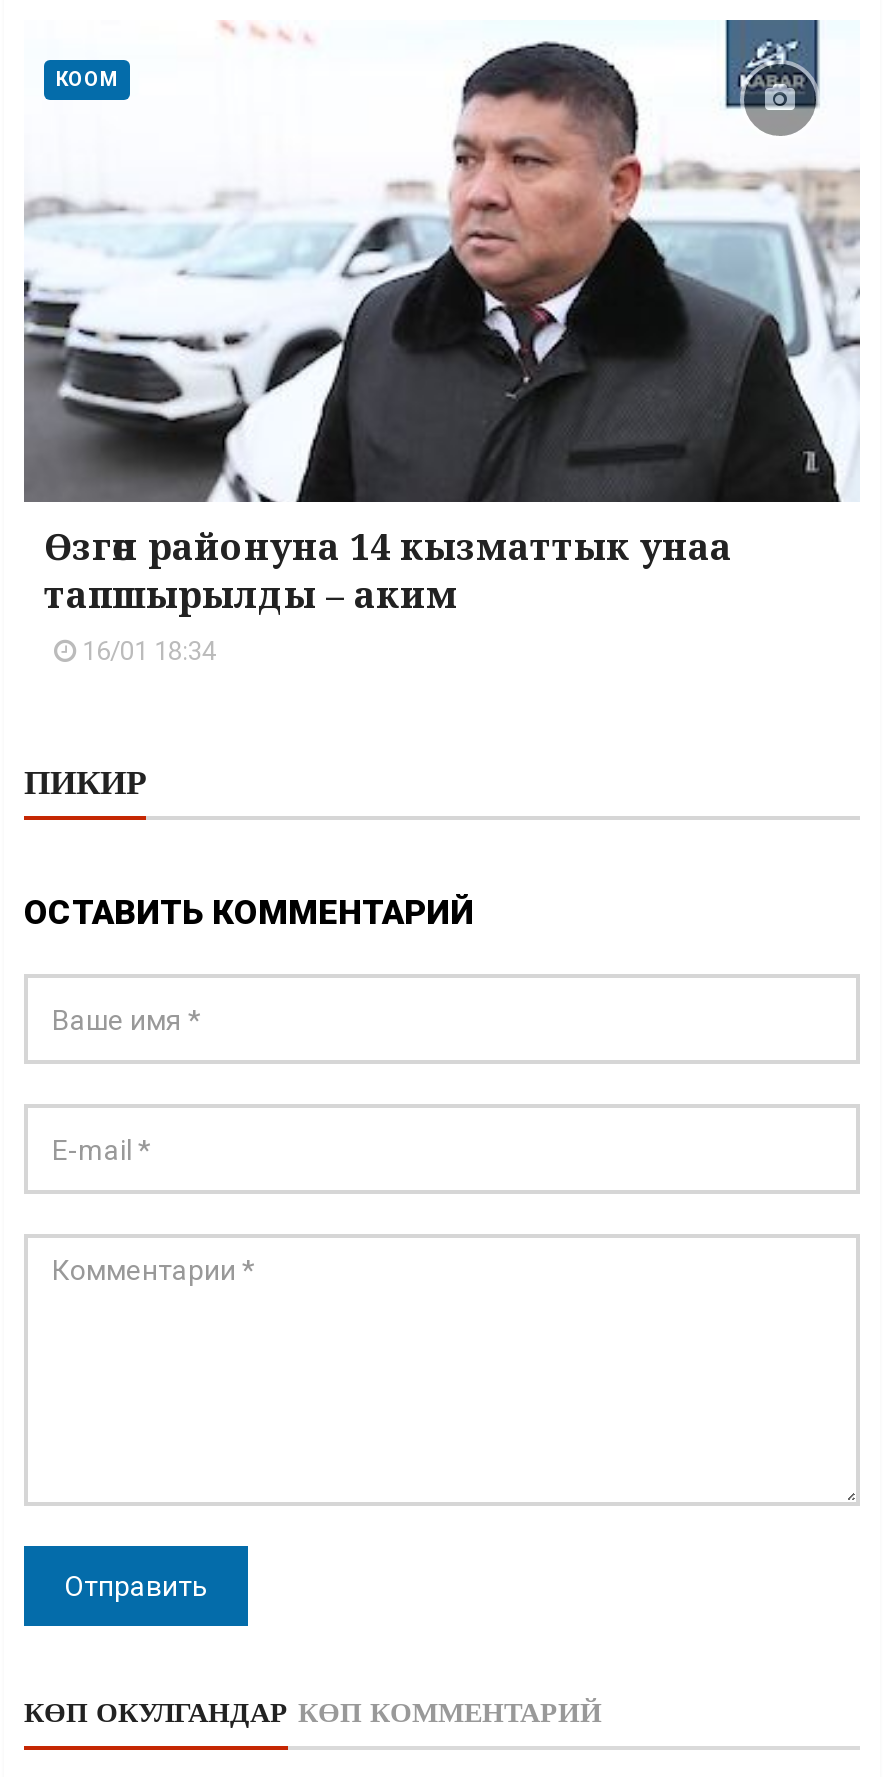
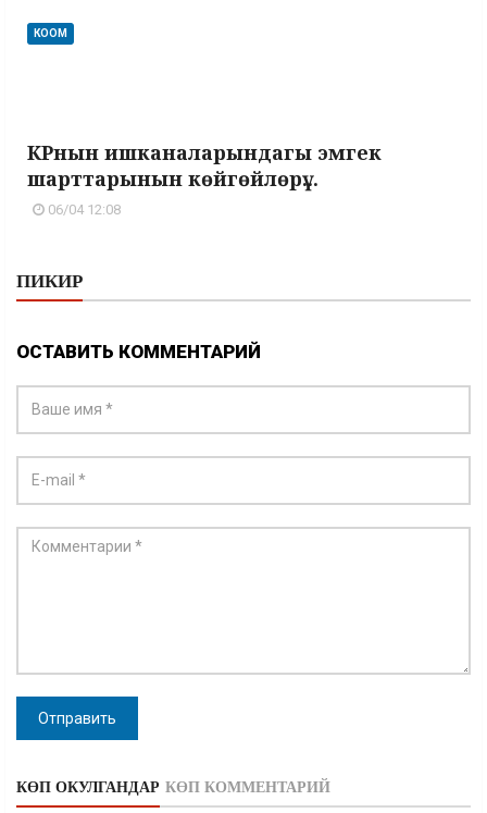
[22,18,862,504] [image] -> none
[44,523,732,667] Өзгөн районуна 14 кызматтык унаа | тапшырылды – аким | 16/01 18:34 -> [27,139,382,217] КРнын ишканаларындагы эмгек | шарттарынын көйгөйлөрү... | 06/04 12:08

